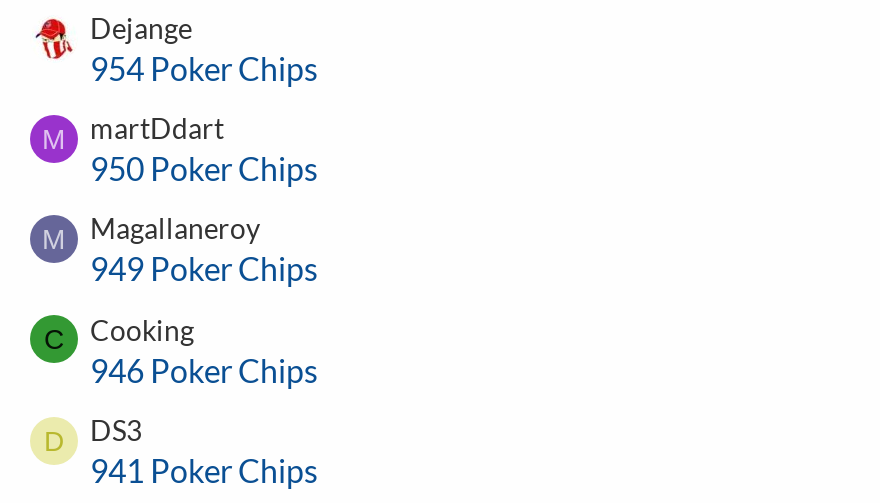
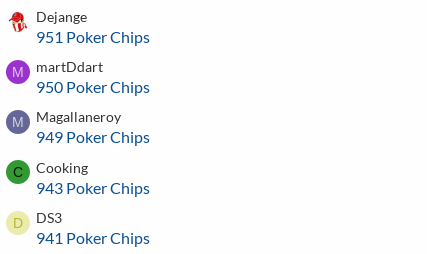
[90,49,318,87] 954 Poker Chips -> [36,27,150,46] 951 Poker Chips
[90,350,318,388] 946 Poker Chips -> [36,177,150,196] 943 Poker Chips

